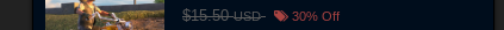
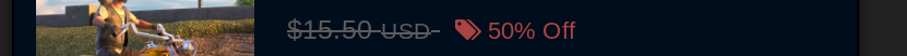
[182,8,340,25] $15.50USD 30% Off -> [287,16,575,46] $15.50USD 50% Off

